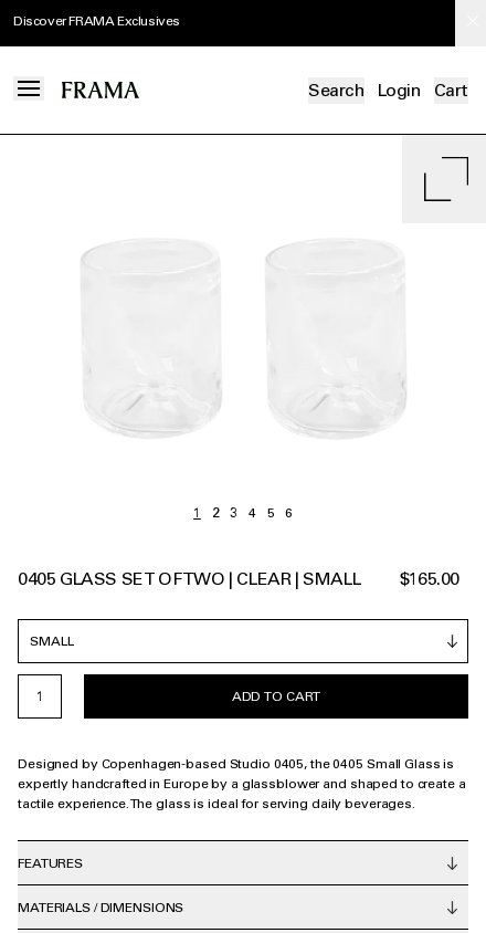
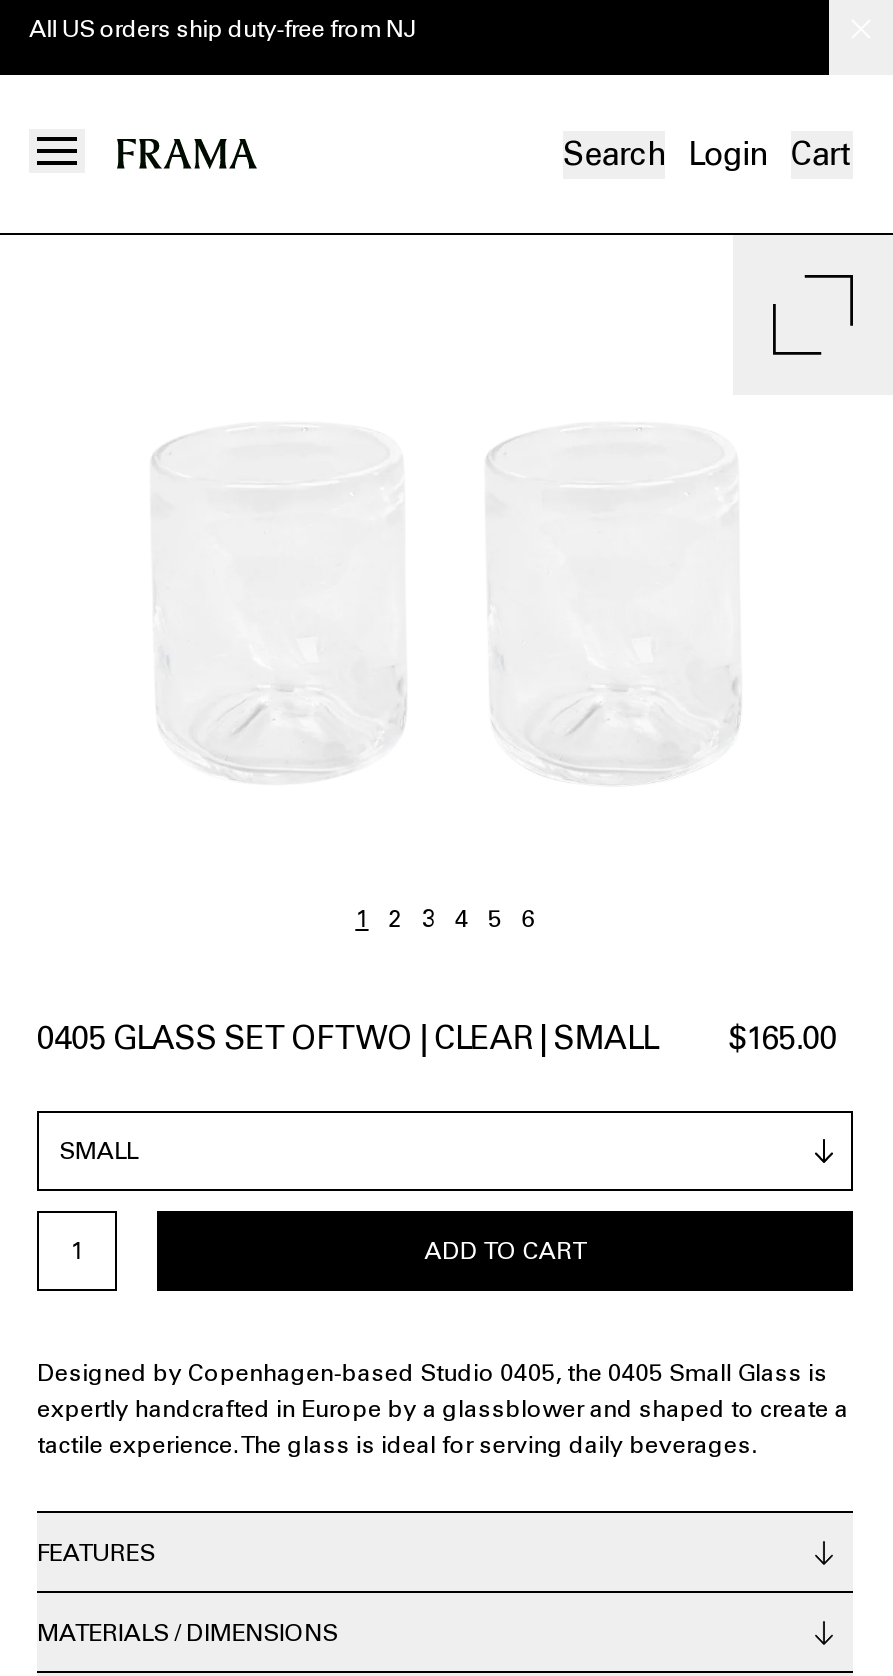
[13,13,180,29] Discover FRAMA Exclusives -> [29,15,416,43] All US orders ship duty-free from NJ

